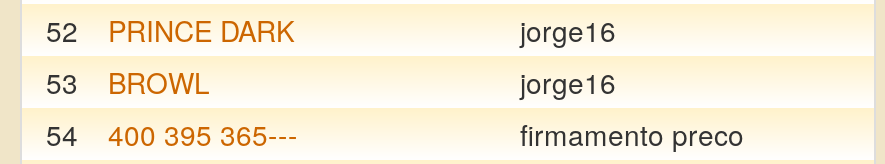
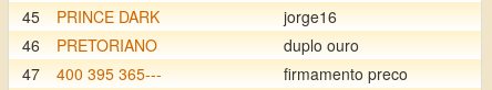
[46,10,294,50] 52 PRINCE DARK -> [22,5,160,27] 45 PRINCE DARK
[46,62,616,154] 53 | BROWL | jorge16 | 54 -> [22,34,359,85] 46 | PRETORIANO | duplo ouro | 47

